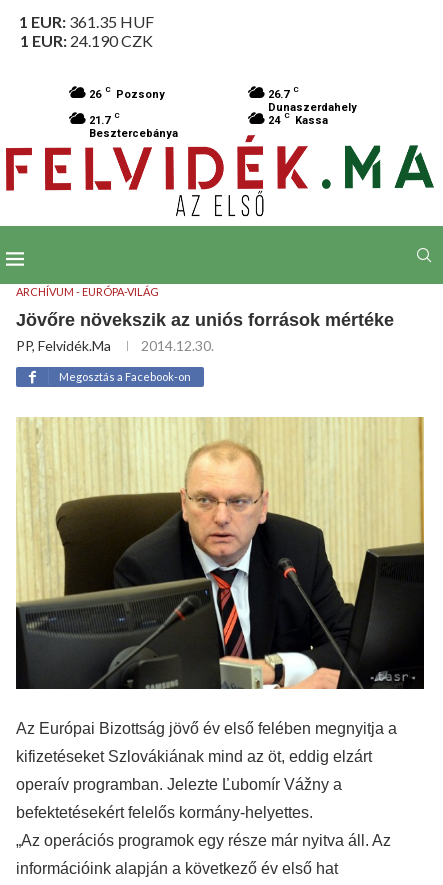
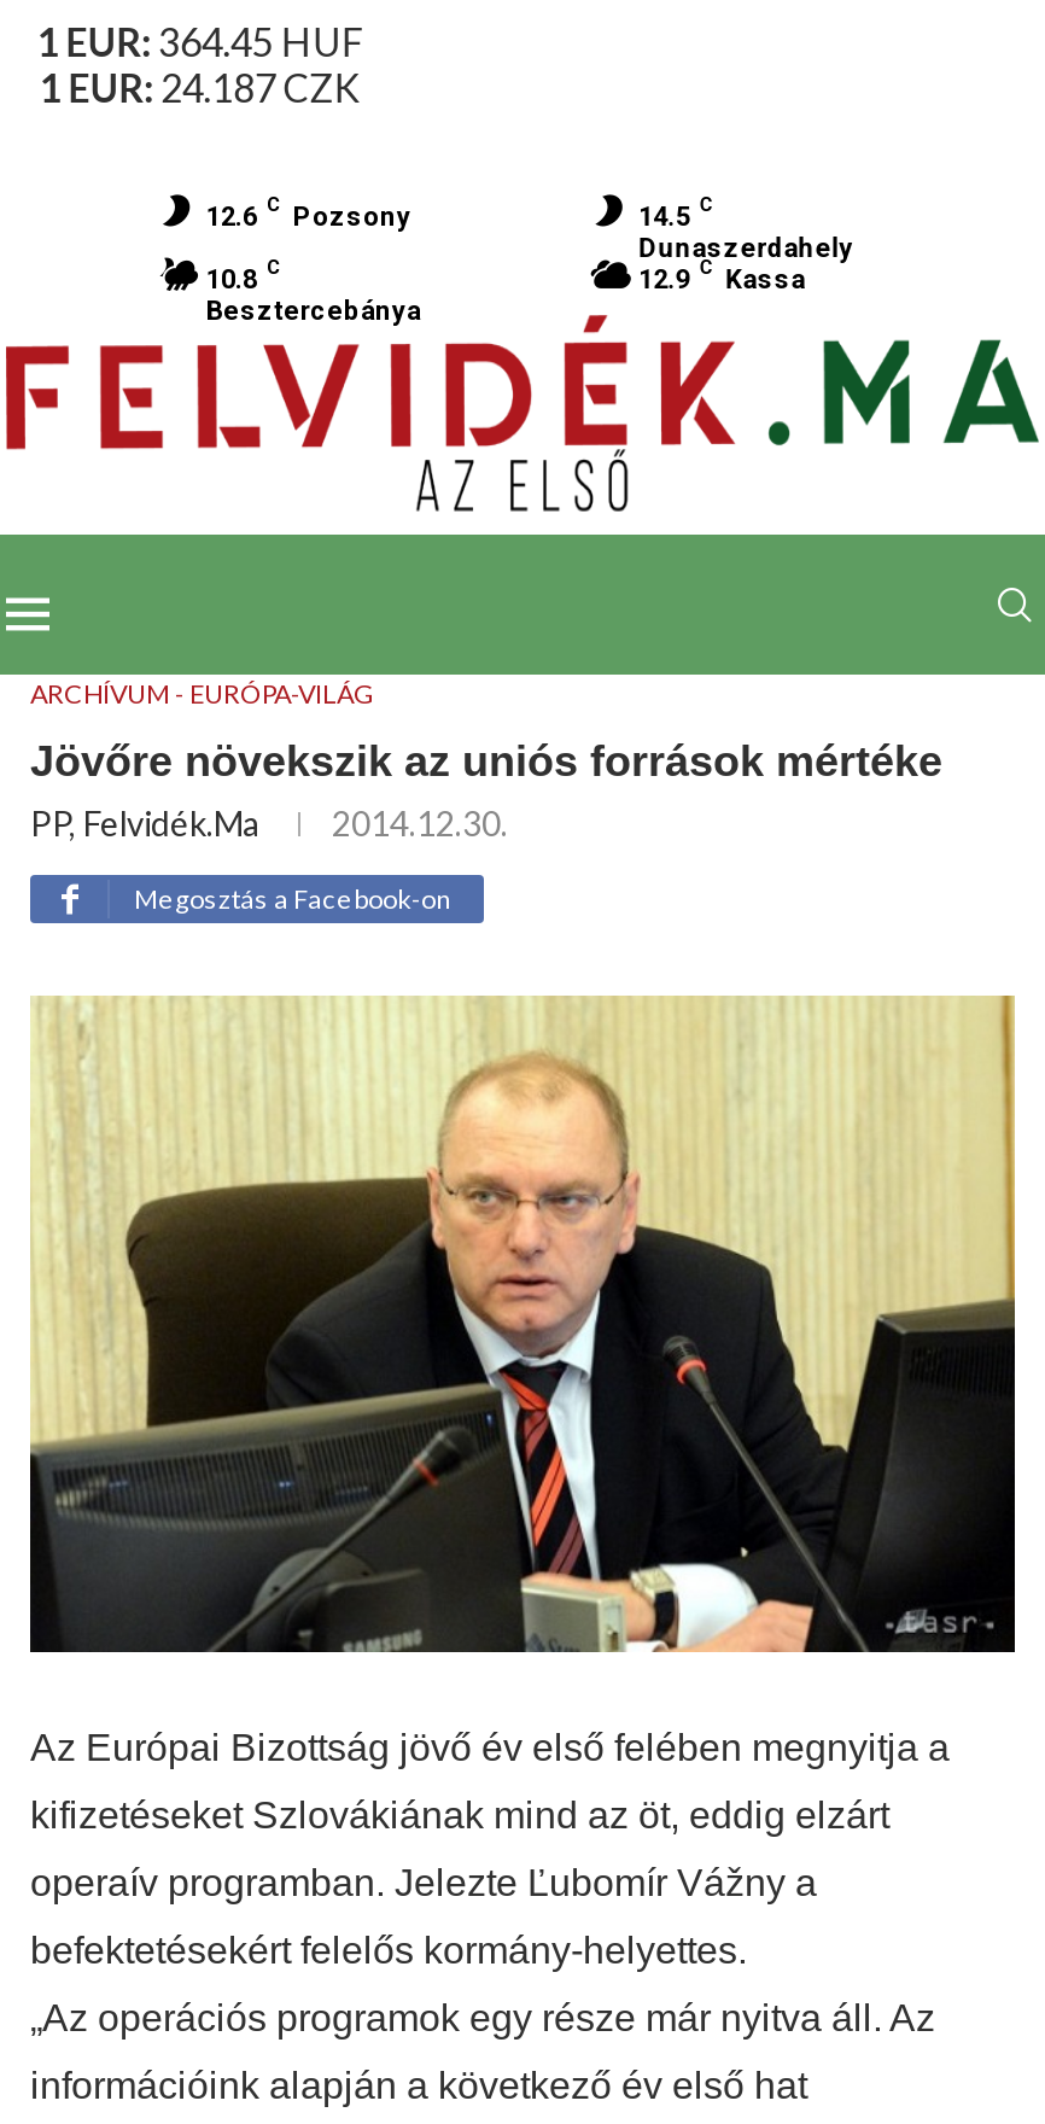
[19,12,154,31] 1 EUR: 361.35 HUF -> [37,18,363,64] 1 EUR: 364.45 HUF
[20,31,153,50] 1 EUR: 24.190 CZK -> [39,64,360,110] 1 EUR: 24.187 CZK
[89,85,165,101] 26 C Pozsony -> [206,194,411,233] 12.6 C Pozsony
[268,85,299,101] 26.7 C -> [639,194,714,233] 14.5 C
[89,111,120,127] 21.7 C -> [206,257,281,296] 10.8 C
[268,111,328,127] 24 C Kassa -> [639,257,805,296] 12.9 C Kassa

